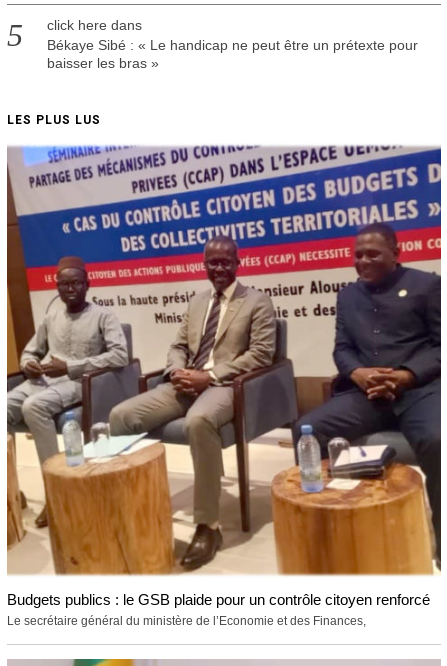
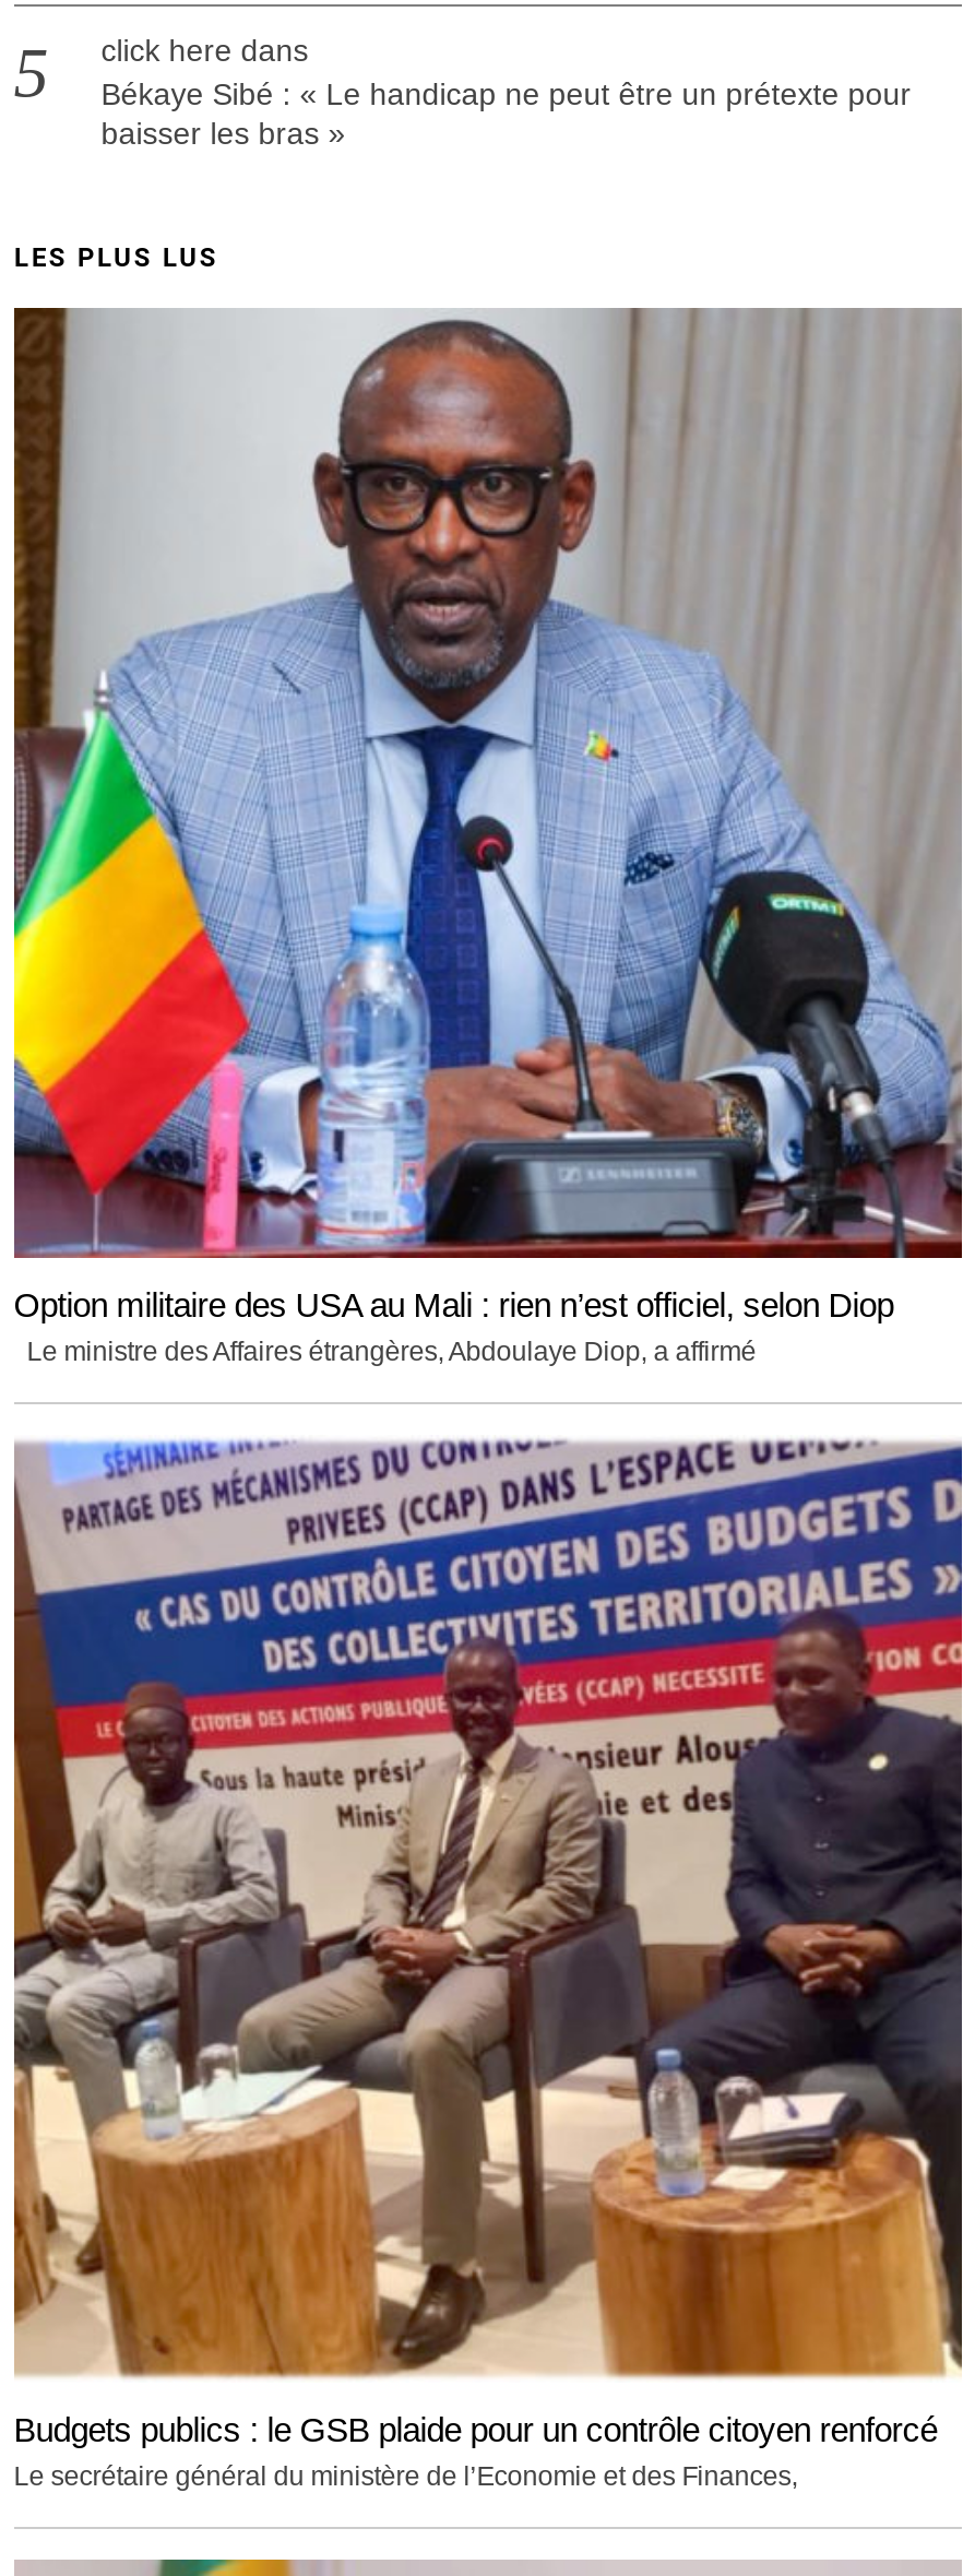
none -> [12,306,964,1366] [image] | Option militaire des USA au Mali : rien n’est officiel, selon Diop | Le ministre des Affaires étrangères, Abdoulaye Diop, a affirmé

